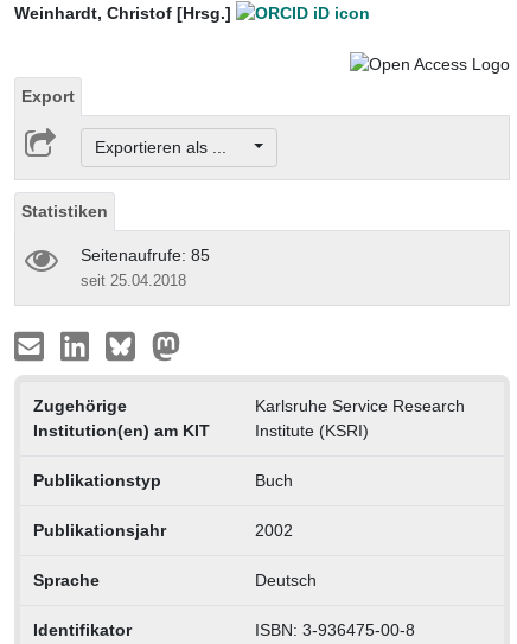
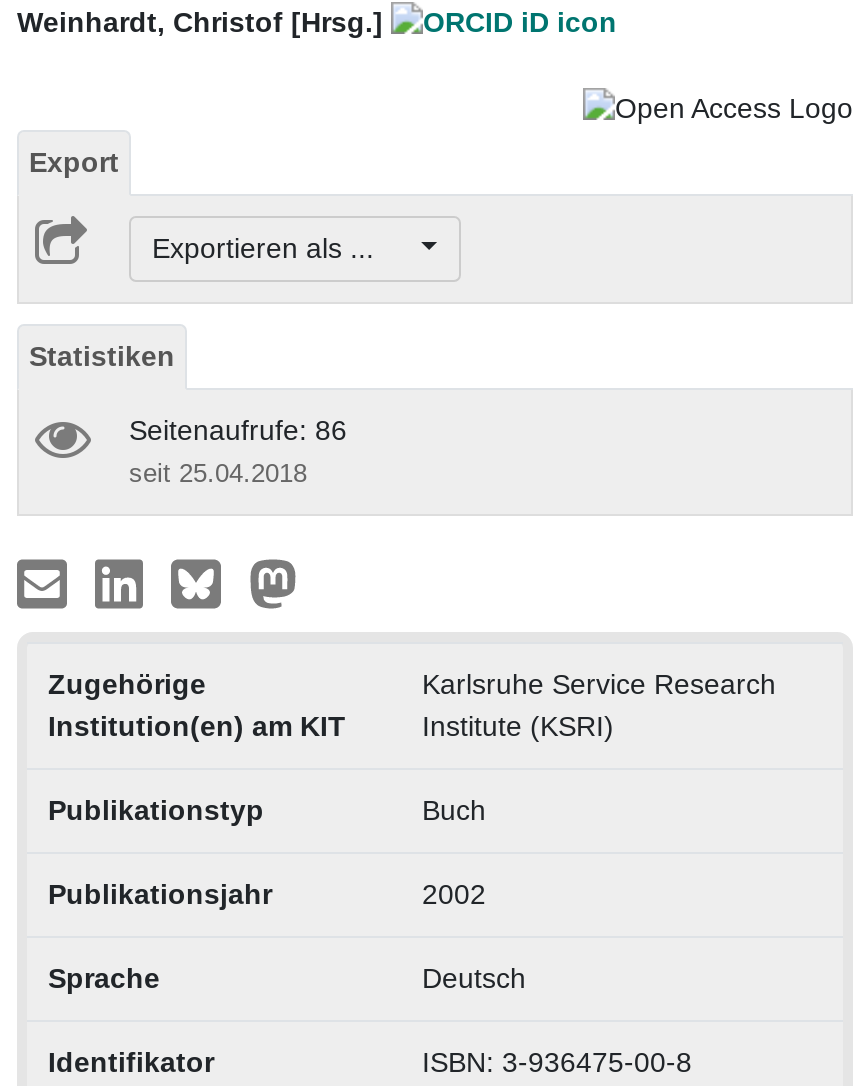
[81,246,210,265] Seitenaufrufe: 85 -> [129,415,347,447] Seitenaufrufe: 86

